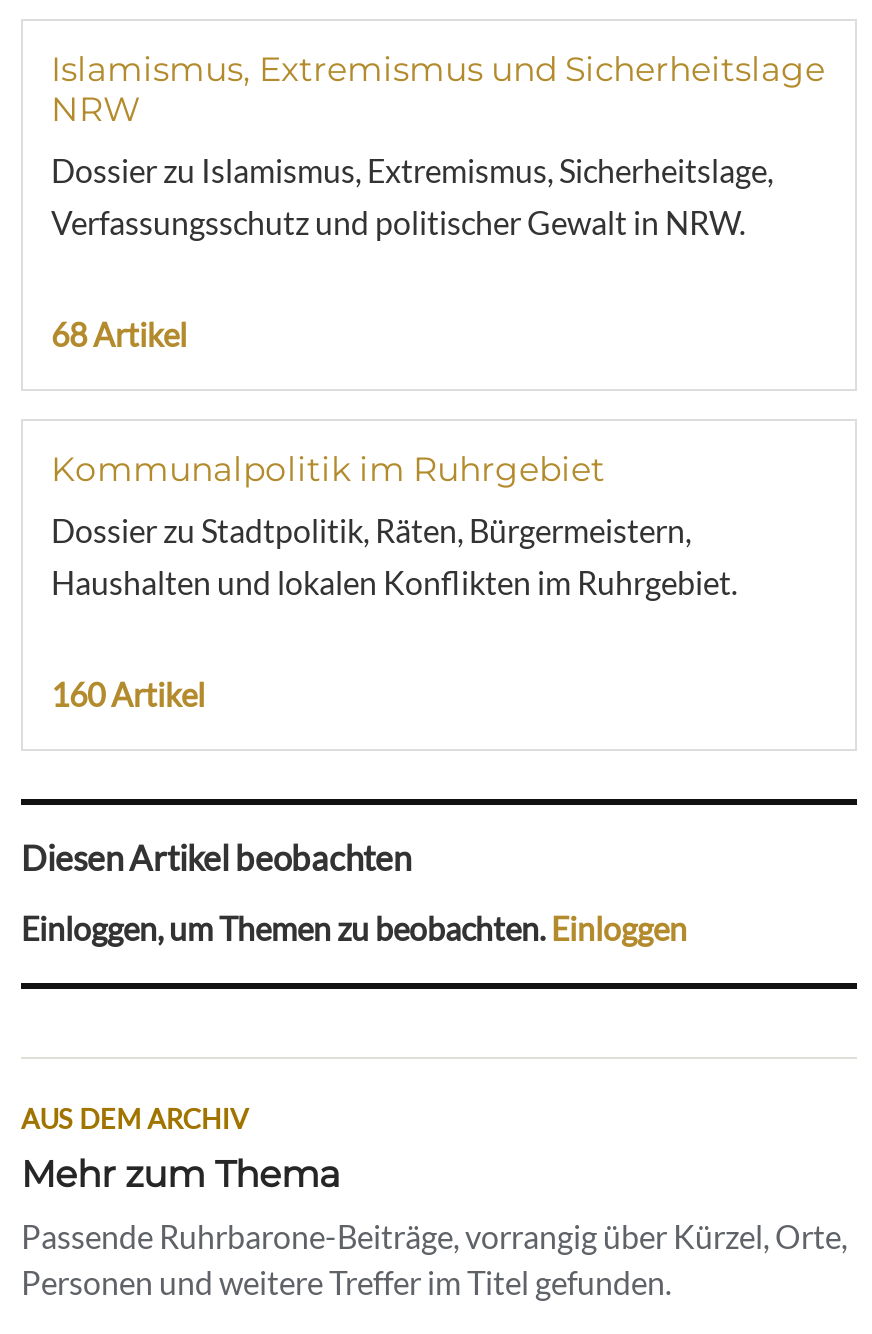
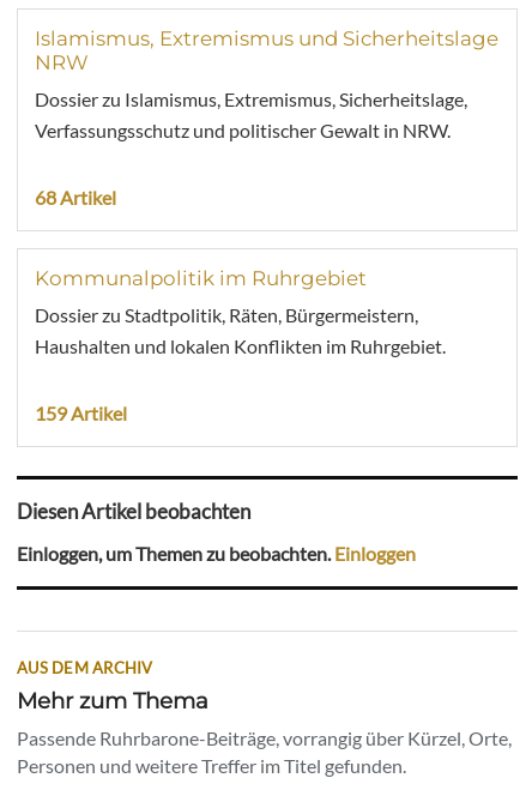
[51,676,205,714] 160 Artikel -> [35,402,127,425] 159 Artikel

